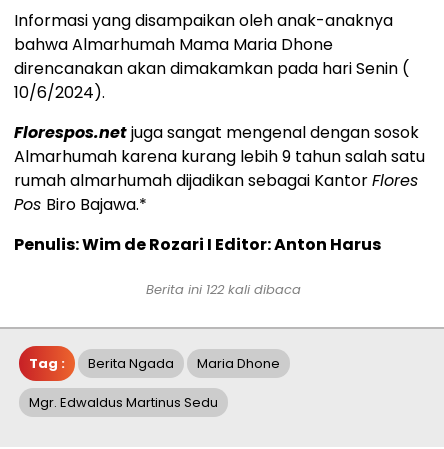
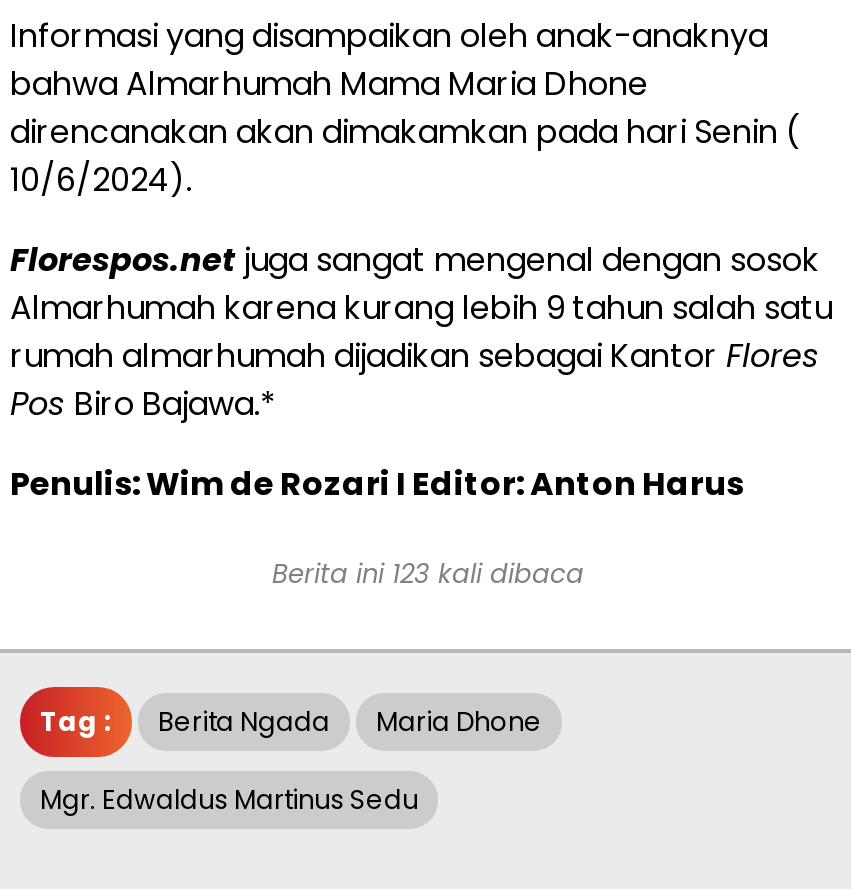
[145,280,300,299] Berita ini 122 kali dibaca -> [272,555,584,593] Berita ini 123 kali dibaca

